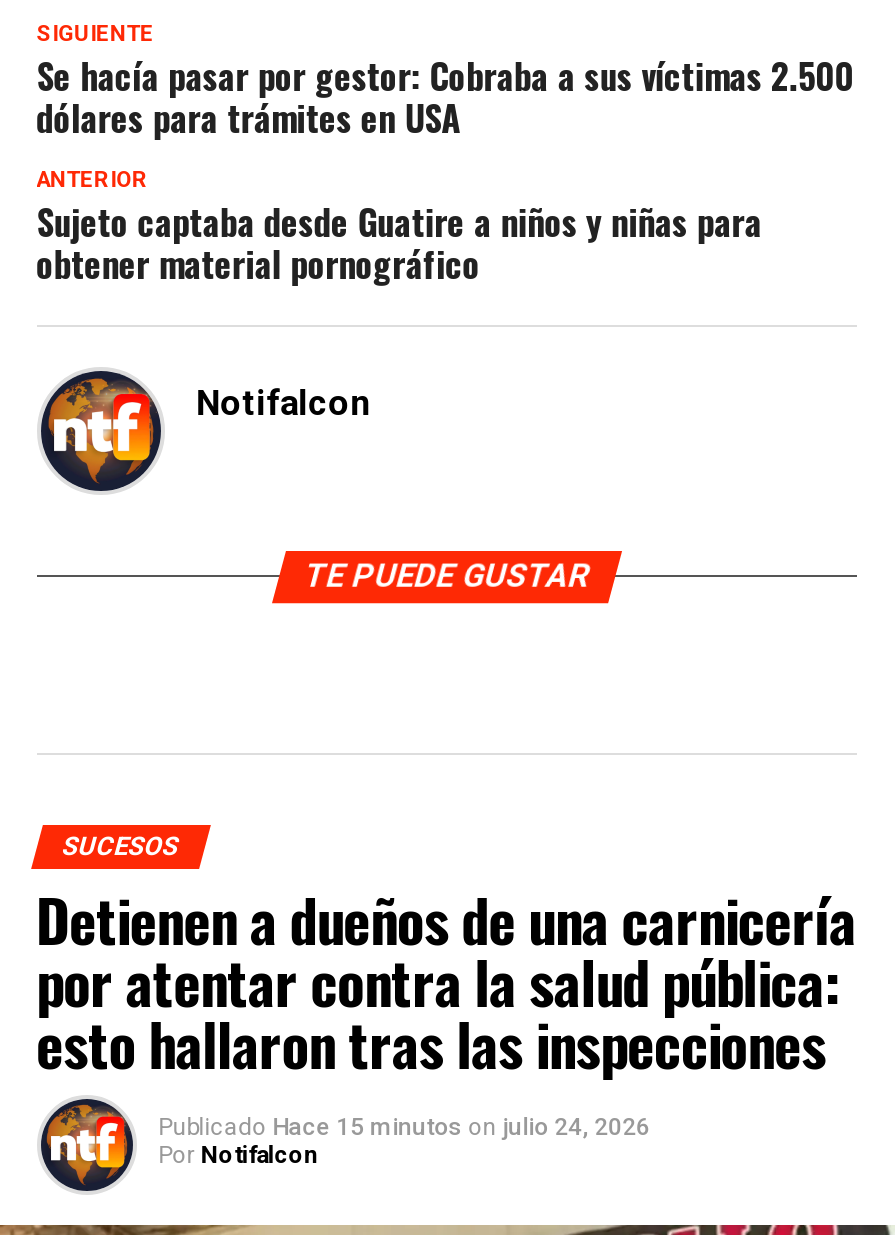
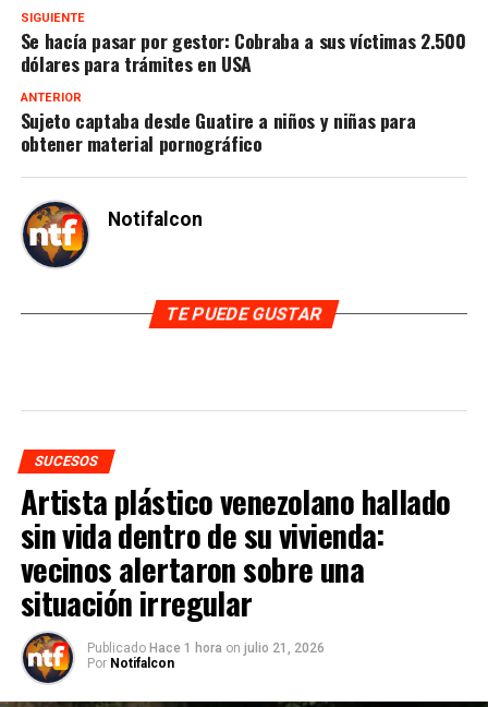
[36,877,856,1141] Detienen a dueños de una carnicería | por atentar contra la salud pública: | esto hallaron tras las inspecciones | Publicado Hace 15 minutos on julio 24, 2026 -> [20,478,450,656] Artista plástico venezolano hallado | sin vida dentro de su vivienda: | vecinos alertaron sobre una | situación irregular | Publicado Hace 1 hora on julio 21, 2026

